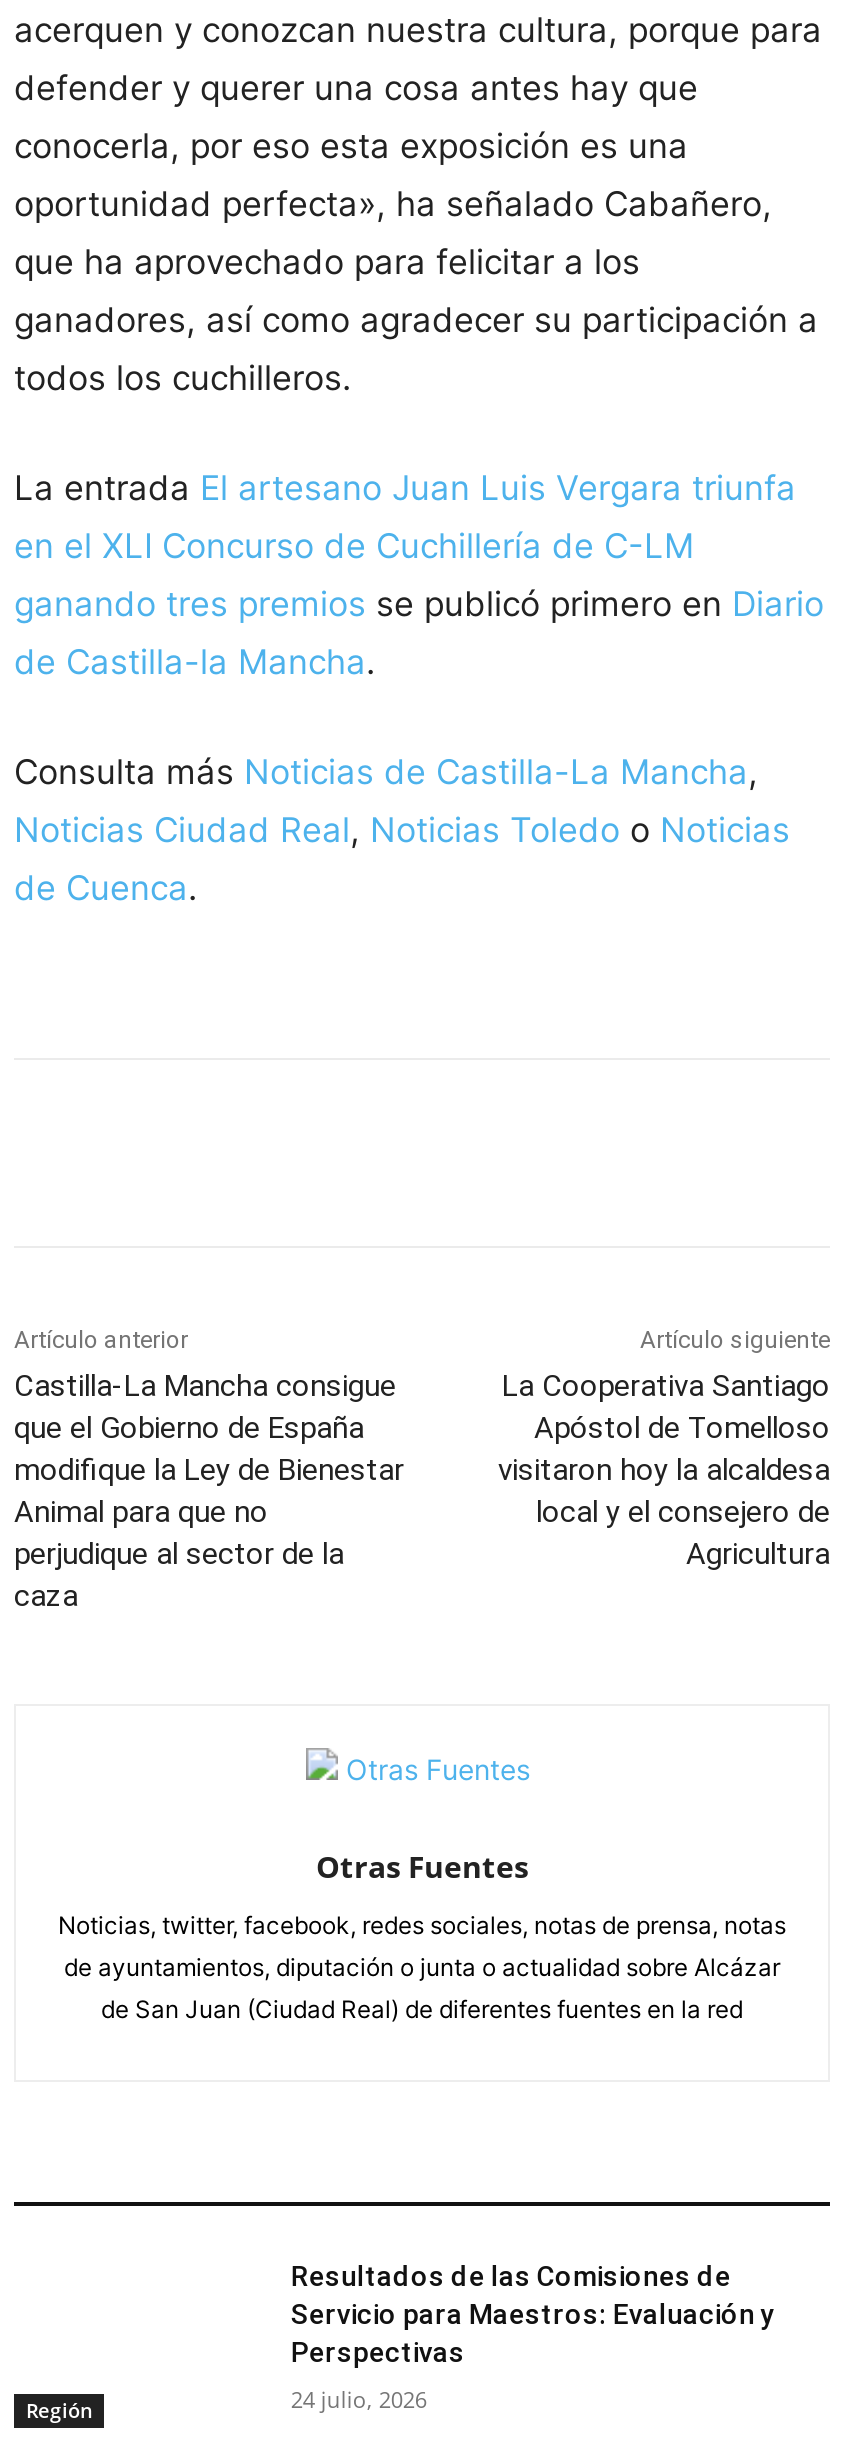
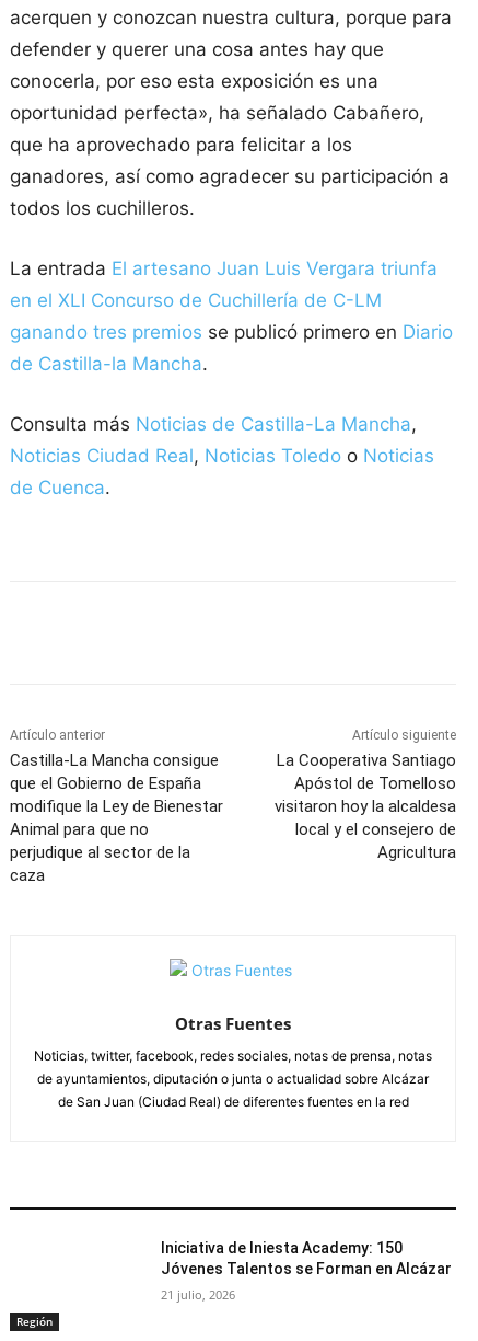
[291,2260,775,2368] Resultados de las Comisiones de | Servicio para Maestros: Evaluación y | Perspectivas -> [161,1239,452,1277] Iniciativa de Iniesta Academy: 150 | Jóvenes Talentos se Forman en Alcázar
[291,2384,427,2414] 24 julio, 2026 -> [161,1286,236,1302] 21 julio, 2026

